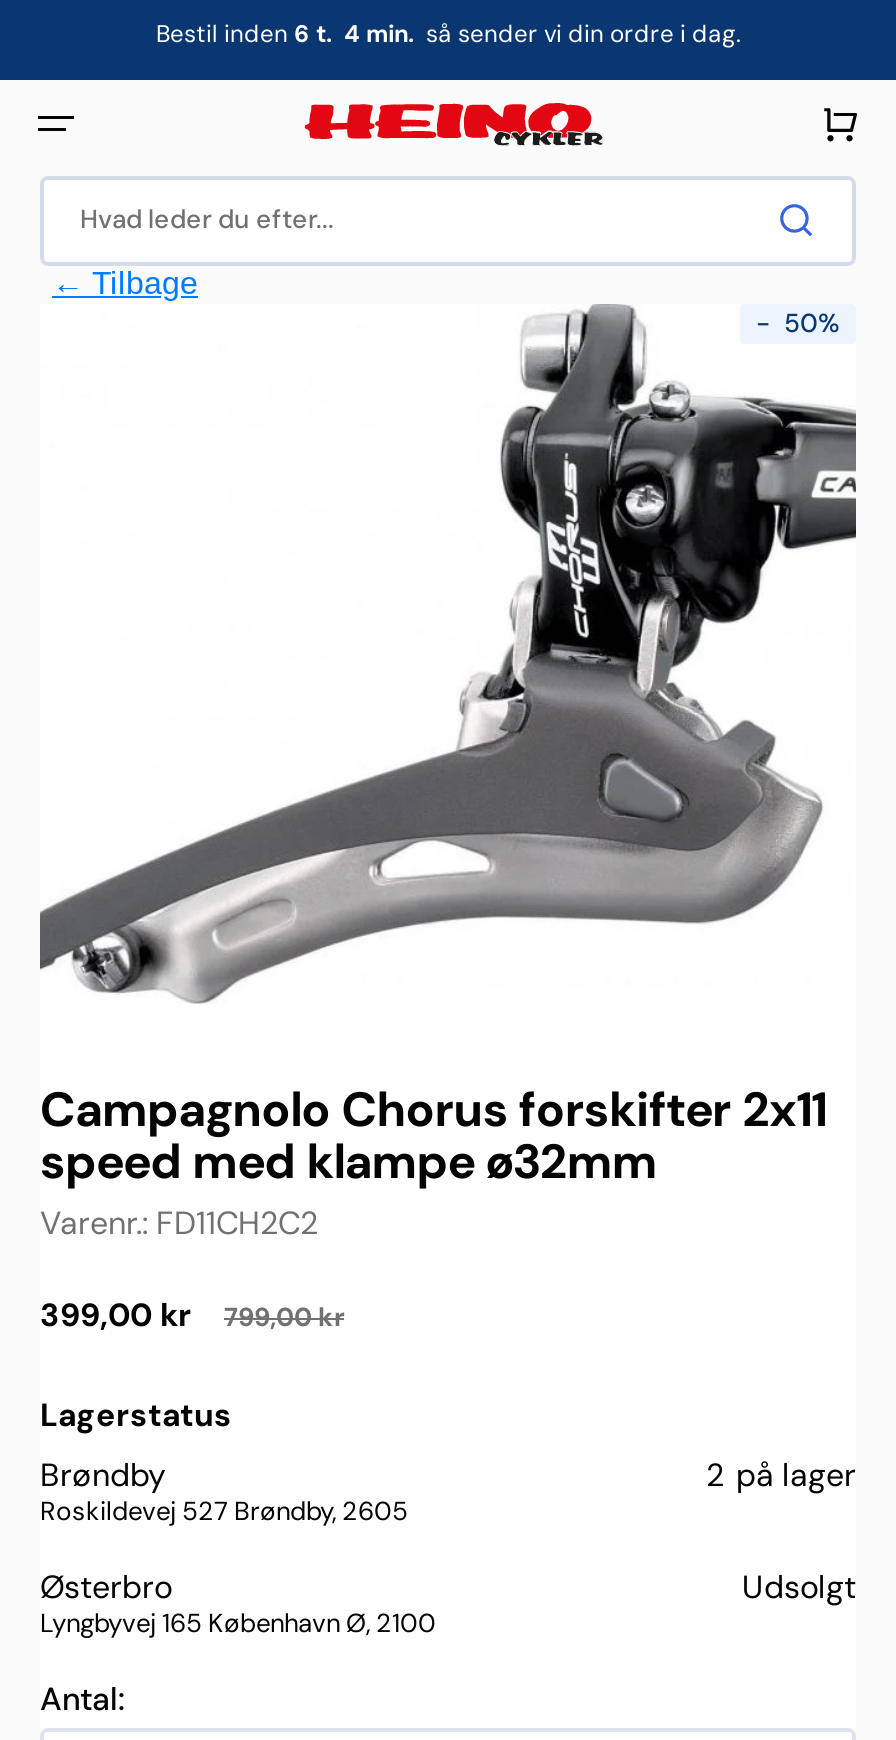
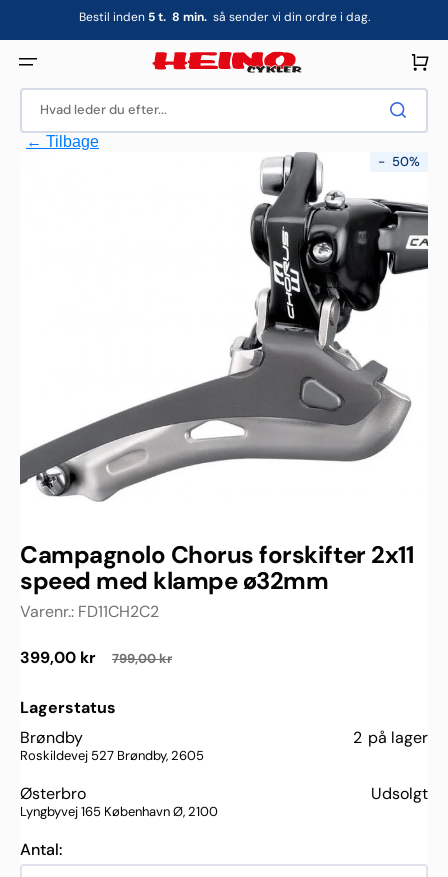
[156,18,740,50] Bestil inden 6 t. 4 min. så sender vi din ordre i dag. -> [78,9,369,25] Bestil inden 5 t. 8 min. så sender vi din ordre i dag.

